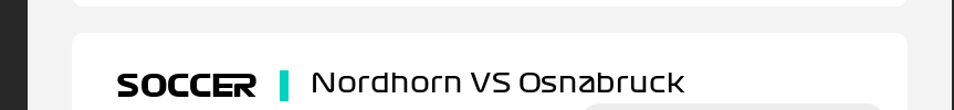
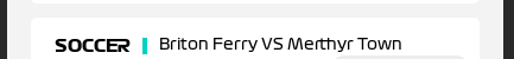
[311,70,684,97] Nordhorn VS Osnabruck -> [159,38,402,52] Briton Ferry VS Merthyr Town

